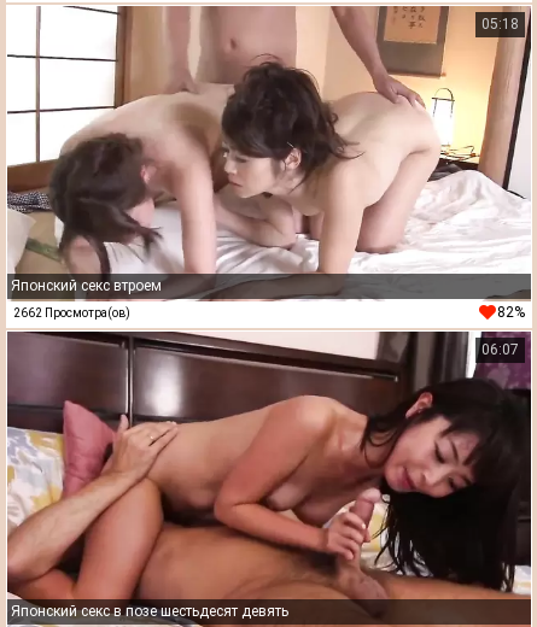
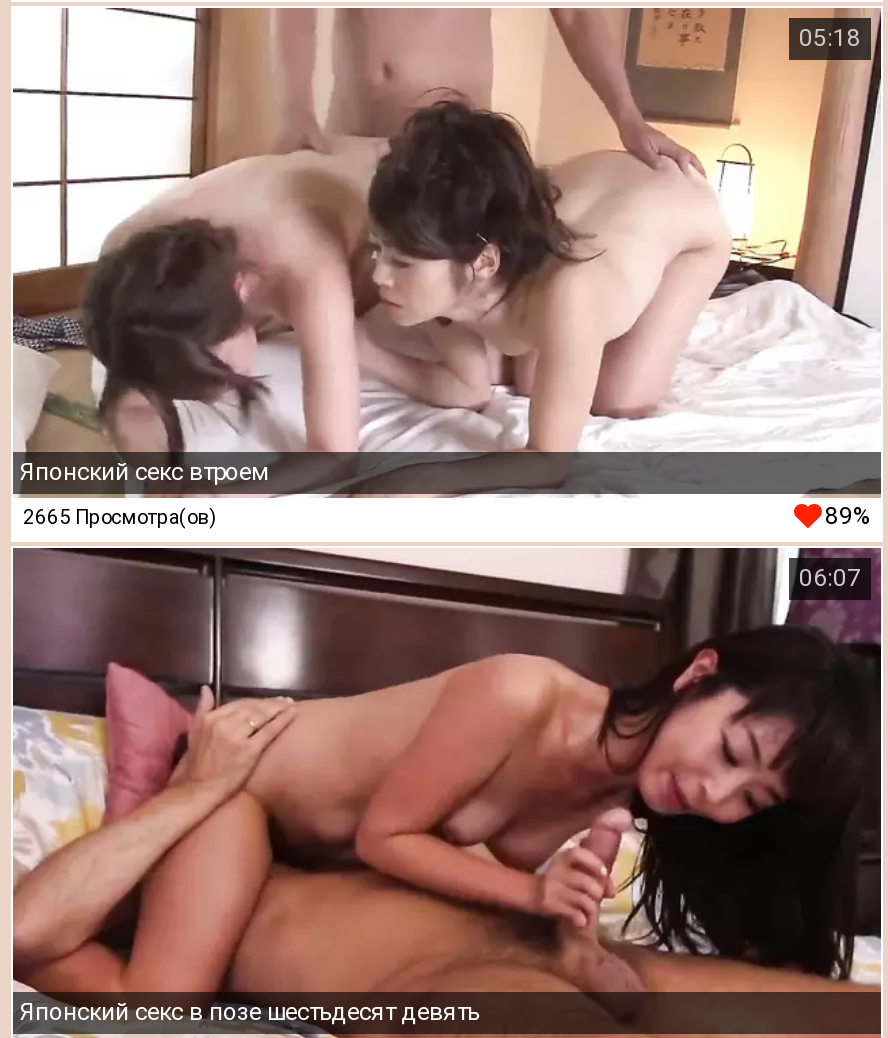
[13,306,130,319] 2662 Просмотра(ов) -> [23,506,217,528] 2665 Просмотра(ов)
[497,304,525,321] 82% -> [825,503,871,531] 89%

